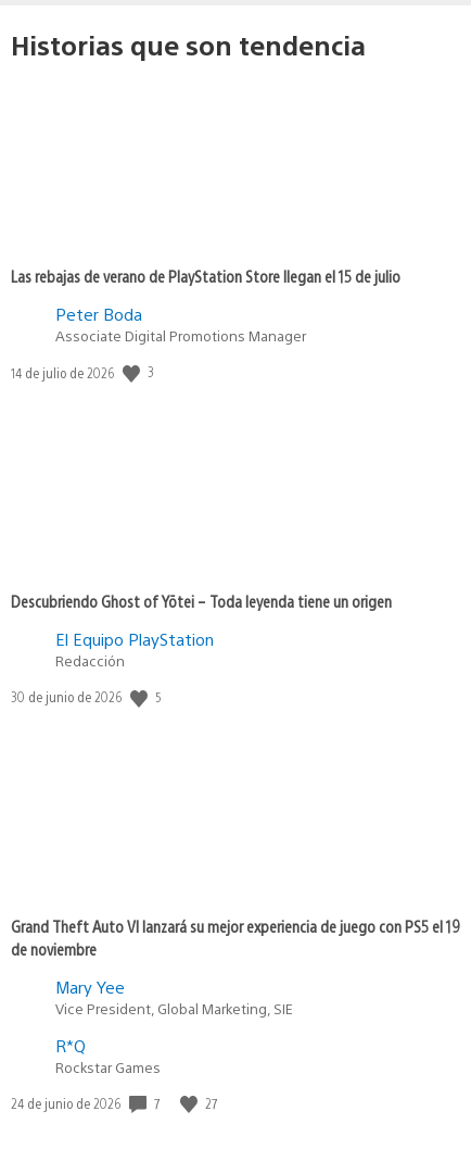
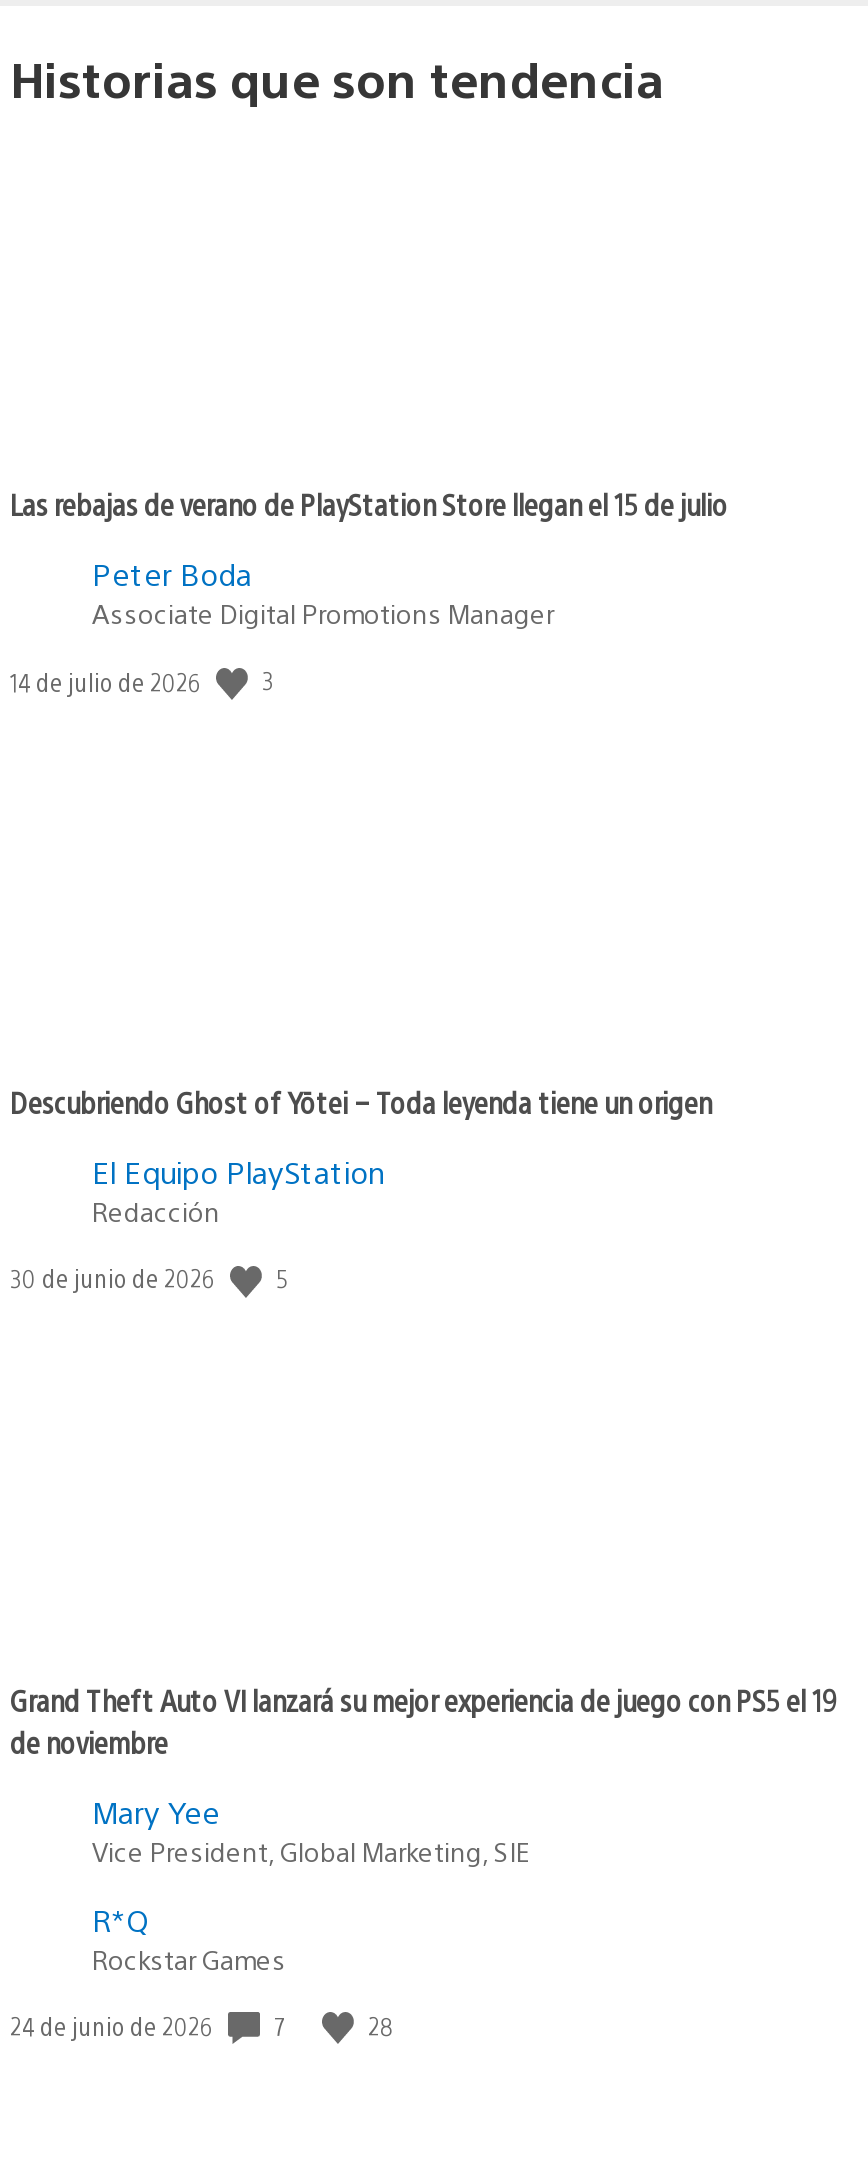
[205,1093,217,1112] 27 -> [368,2007,392,2041] 28

